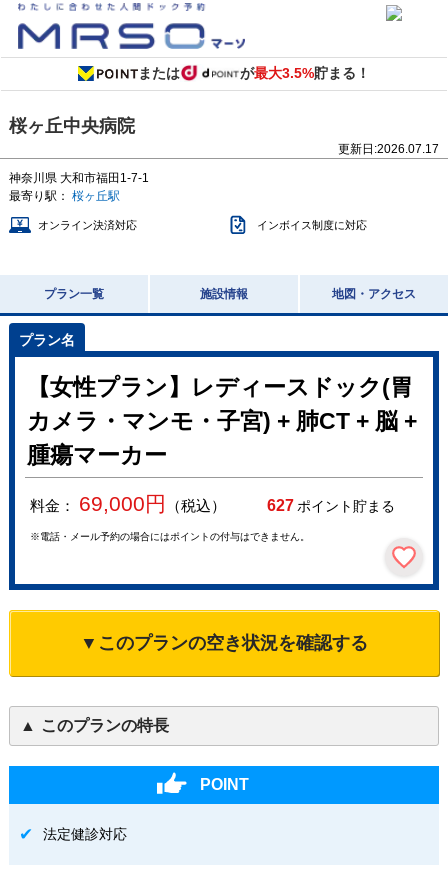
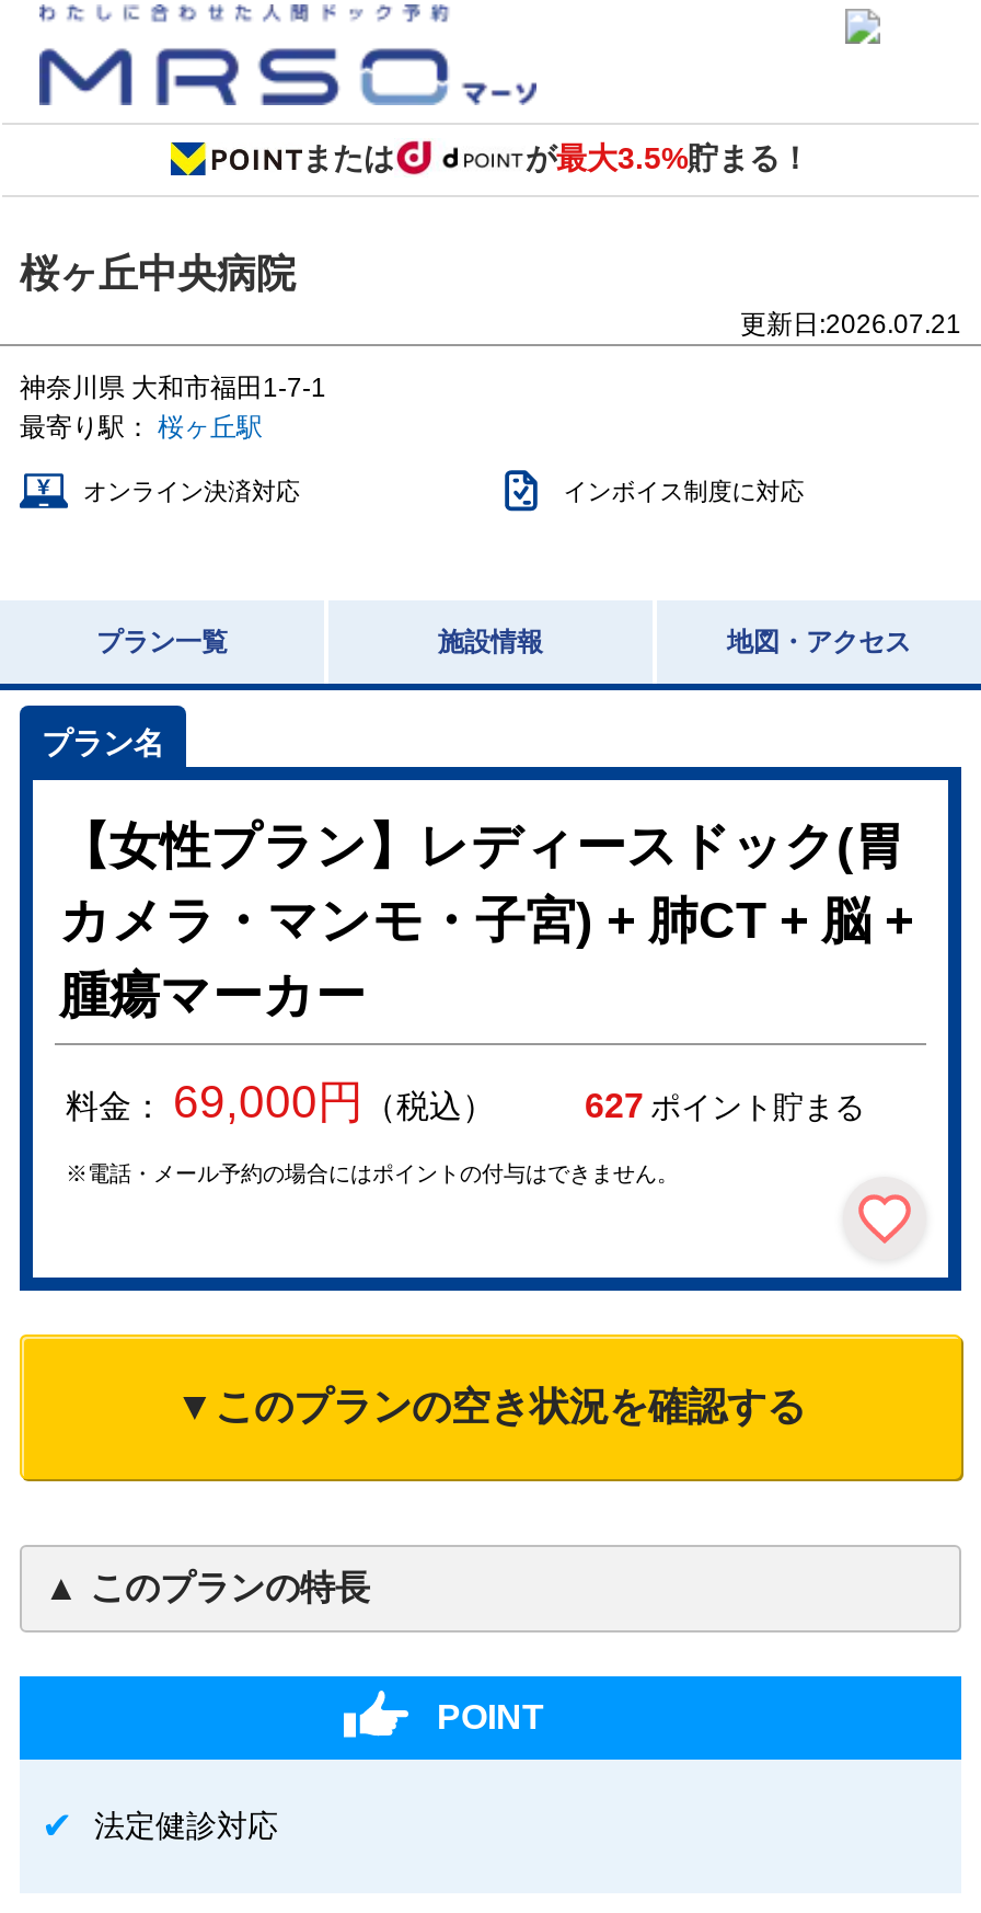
[338,142,439,156] 更新日: 2026.07.17 -> [740,310,961,341] 更新日: 2026.07.21

